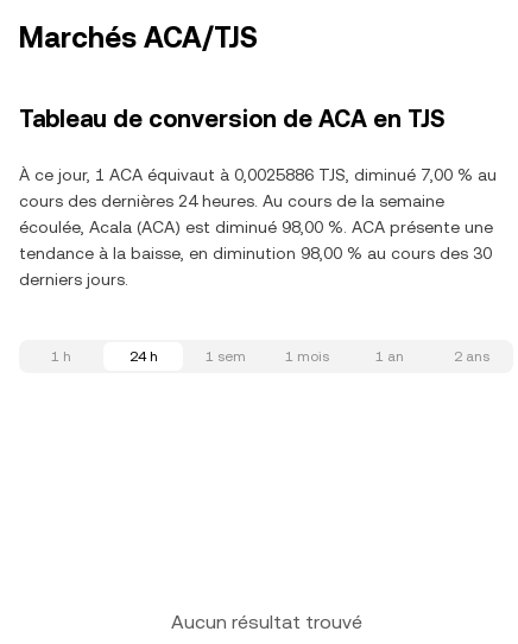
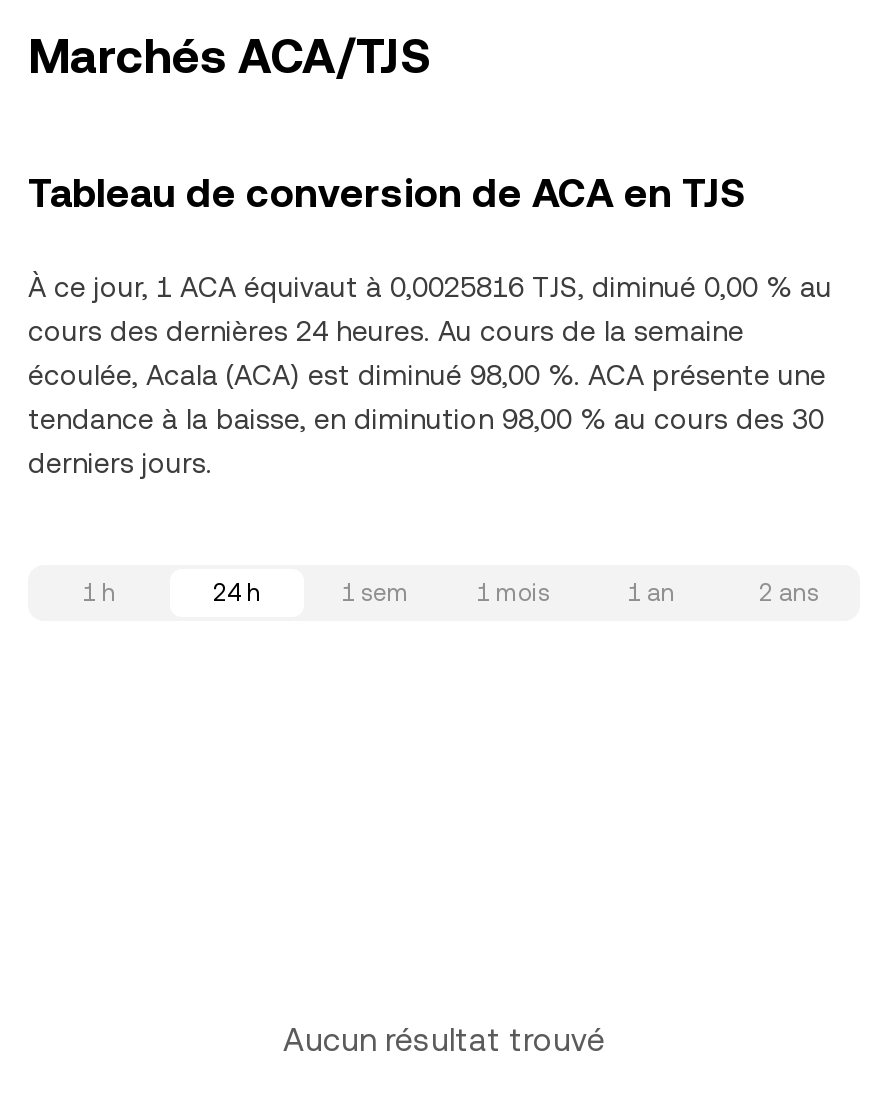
[19,165,497,184] À ce jour, 1 ACA équivaut à 0,0025886 TJS, diminué 7,00 % au -> [28,271,832,303] À ce jour, 1 ACA équivaut à 0,0025816 TJS, diminué 0,00 % au

